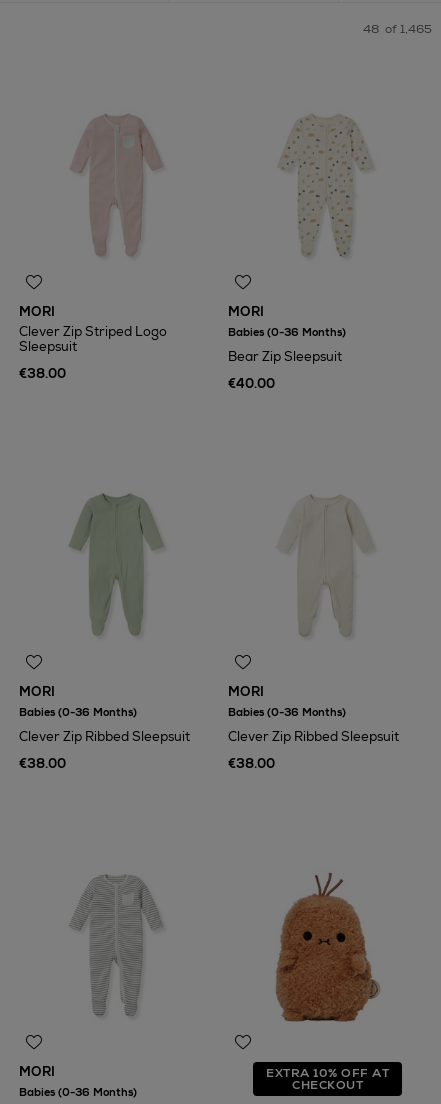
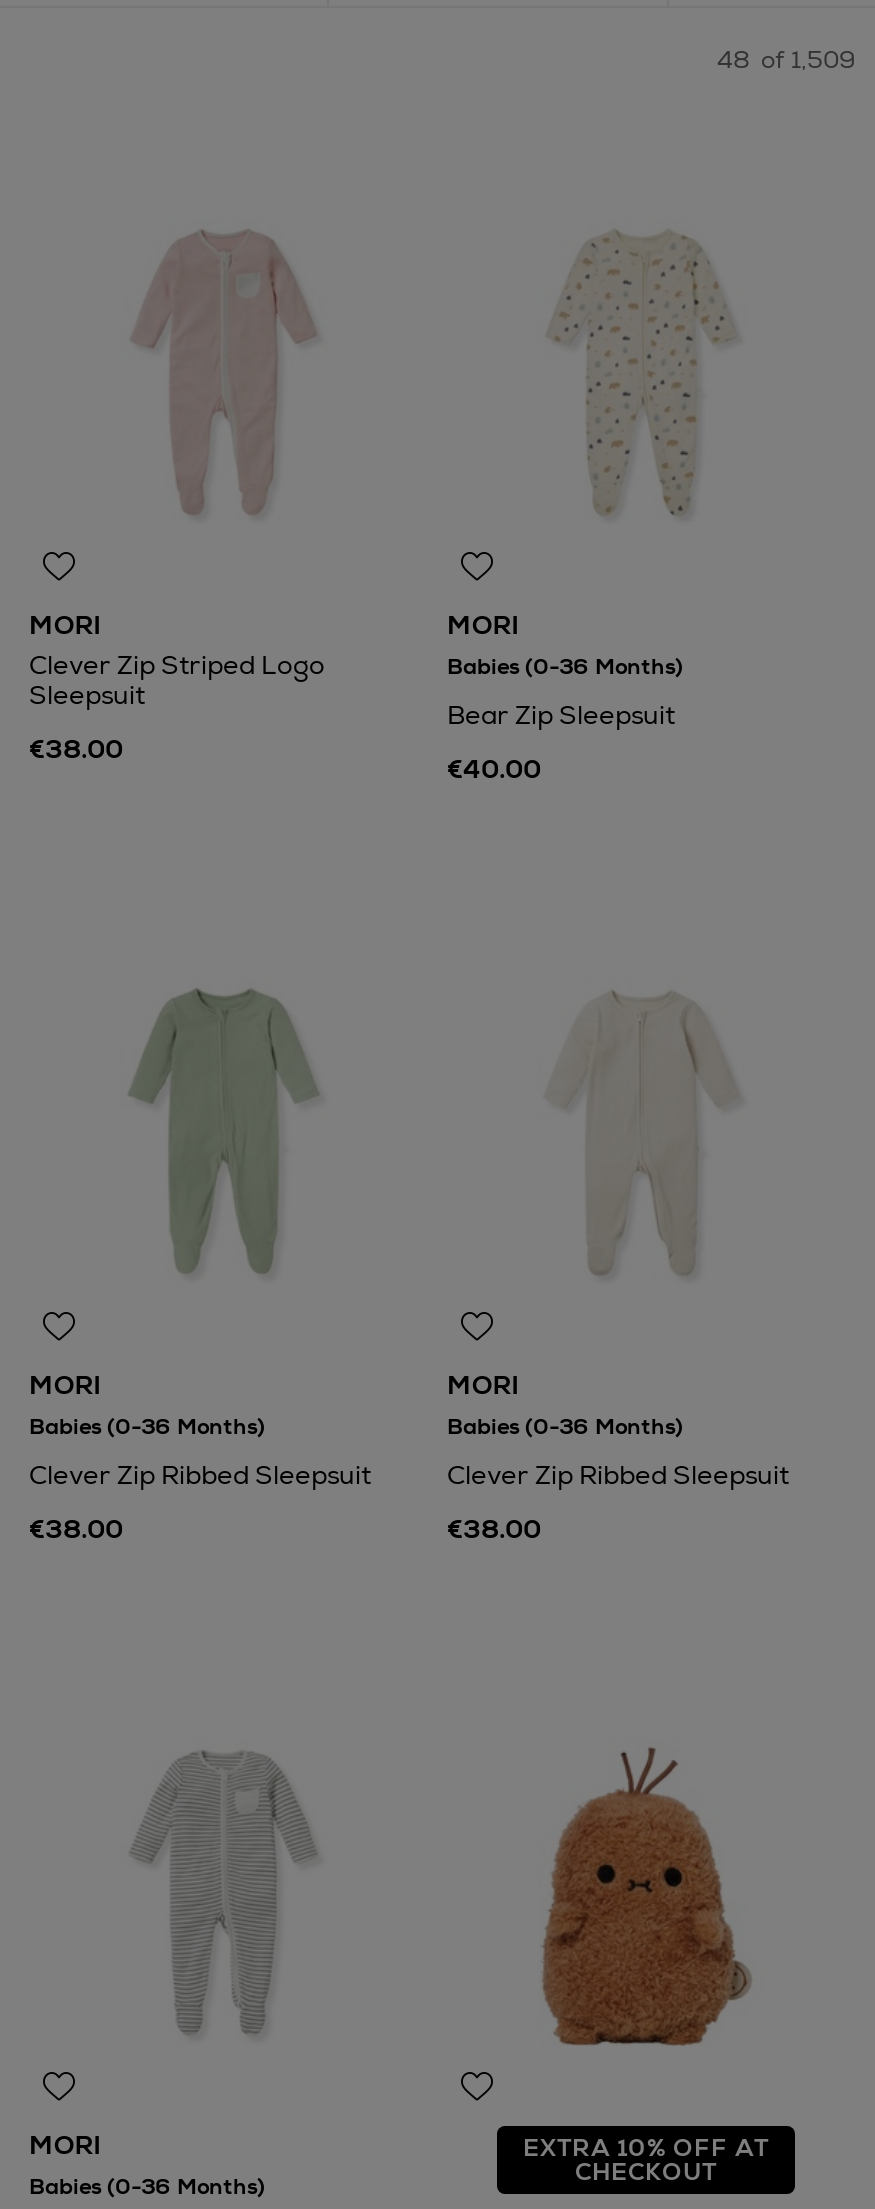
[363,21,432,37] 48 of 1,465 -> [717,44,855,76] 48 of 1,509

